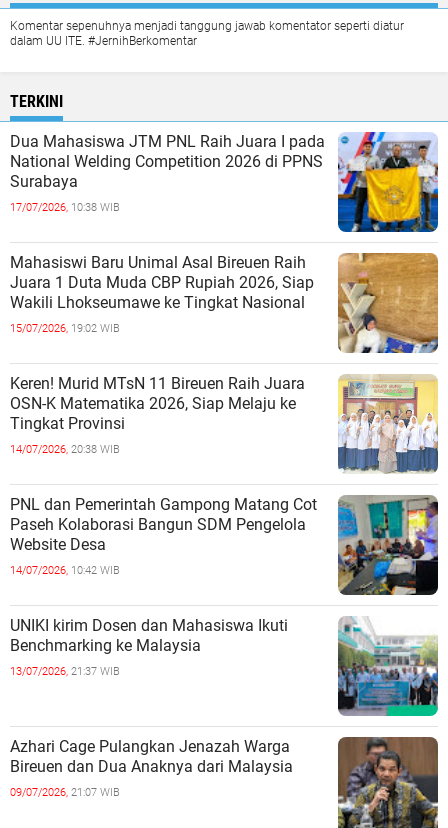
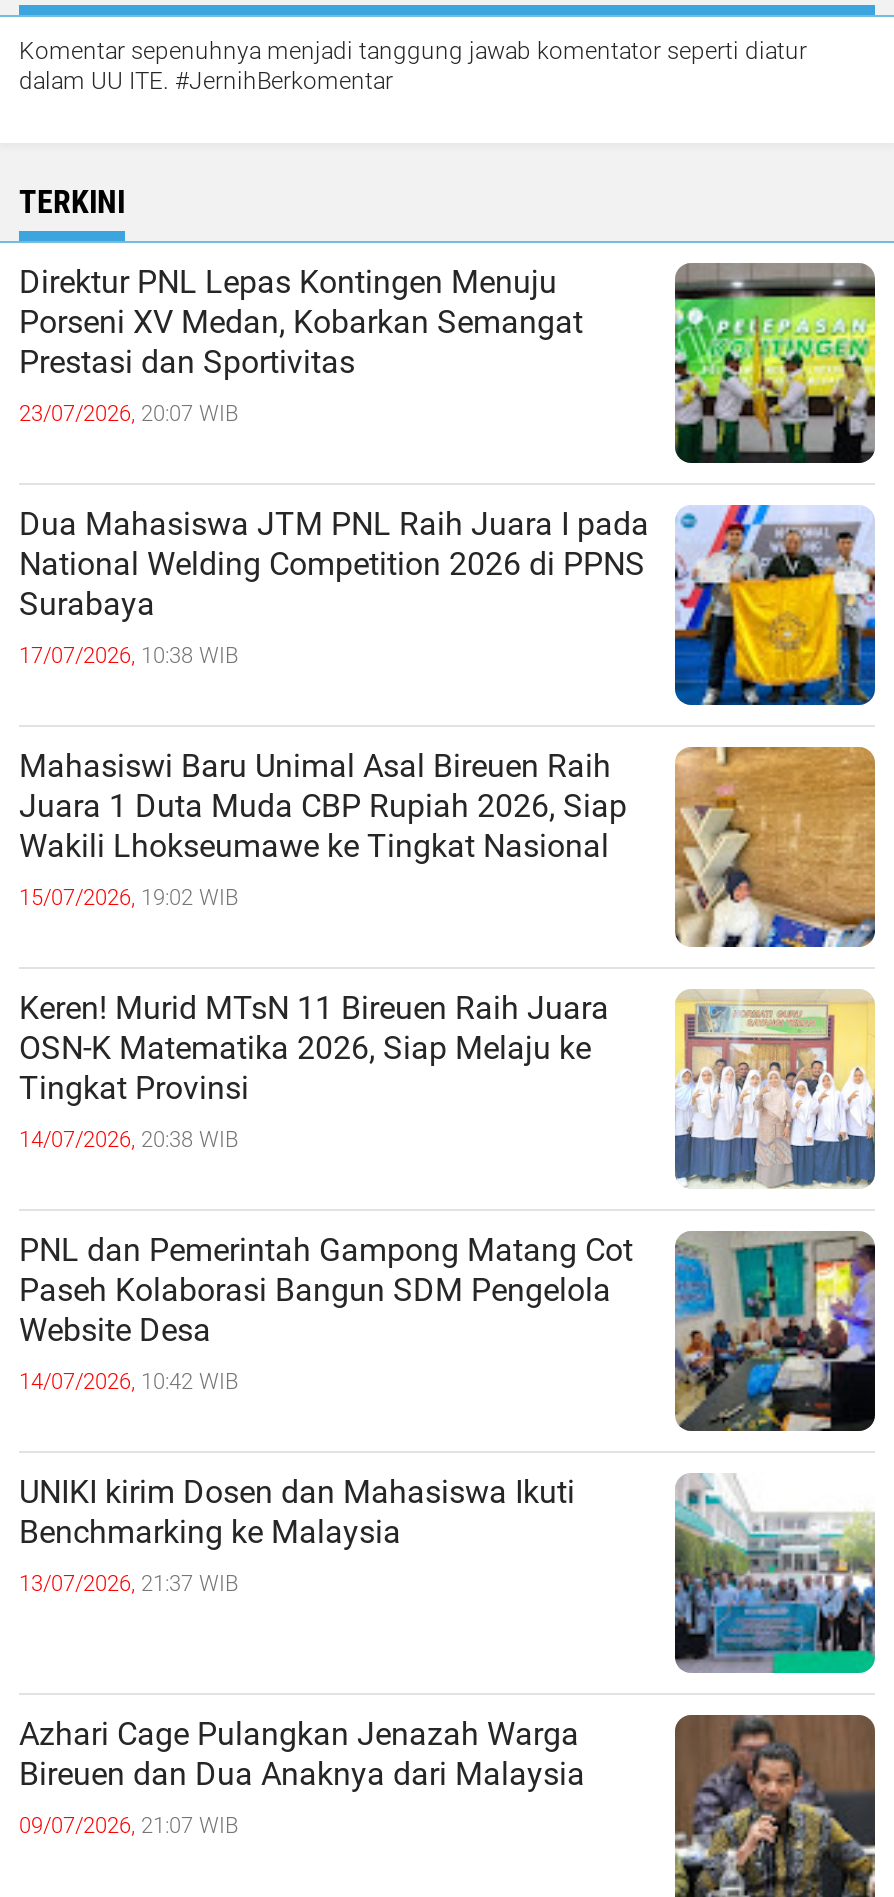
none -> [19,263,583,427] Direktur PNL Lepas Kontingen Menuju | Porseni XV Medan, Kobarkan Semangat | Prestasi dan Sportivitas | 23/07/2026, 20:07 WIB
none -> [673,261,877,465] [image]

